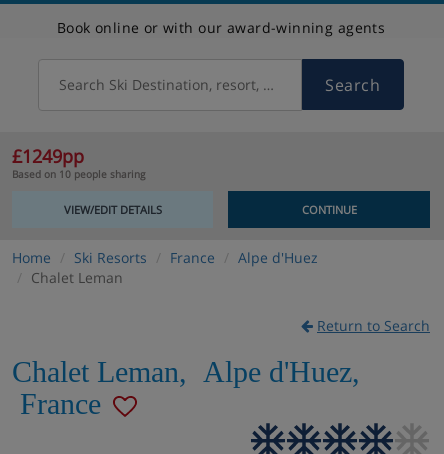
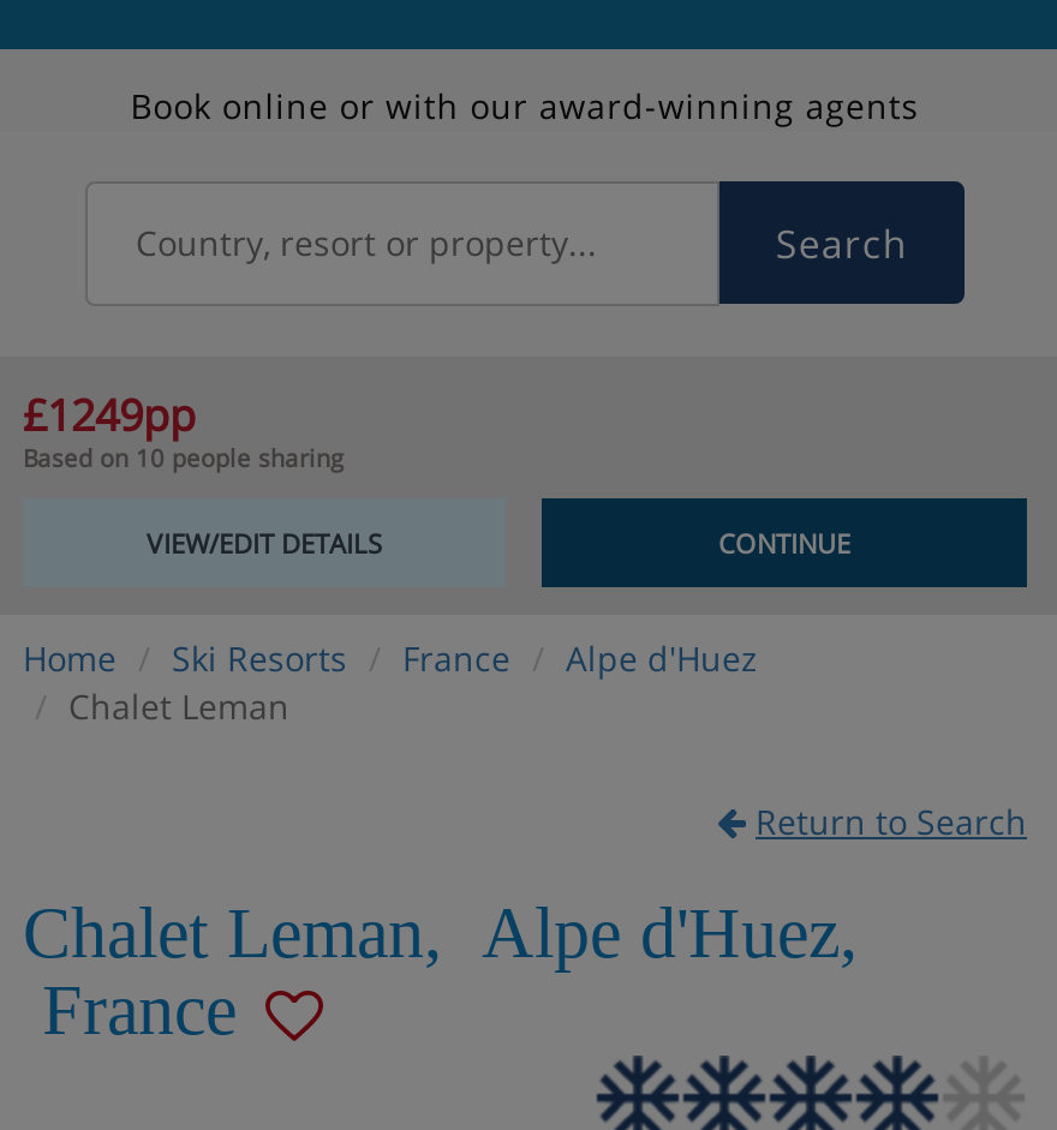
[59,74,380,96] Search Ski Destination, resort, country Search -> [136,217,908,269] Country, resort or property... | Search

